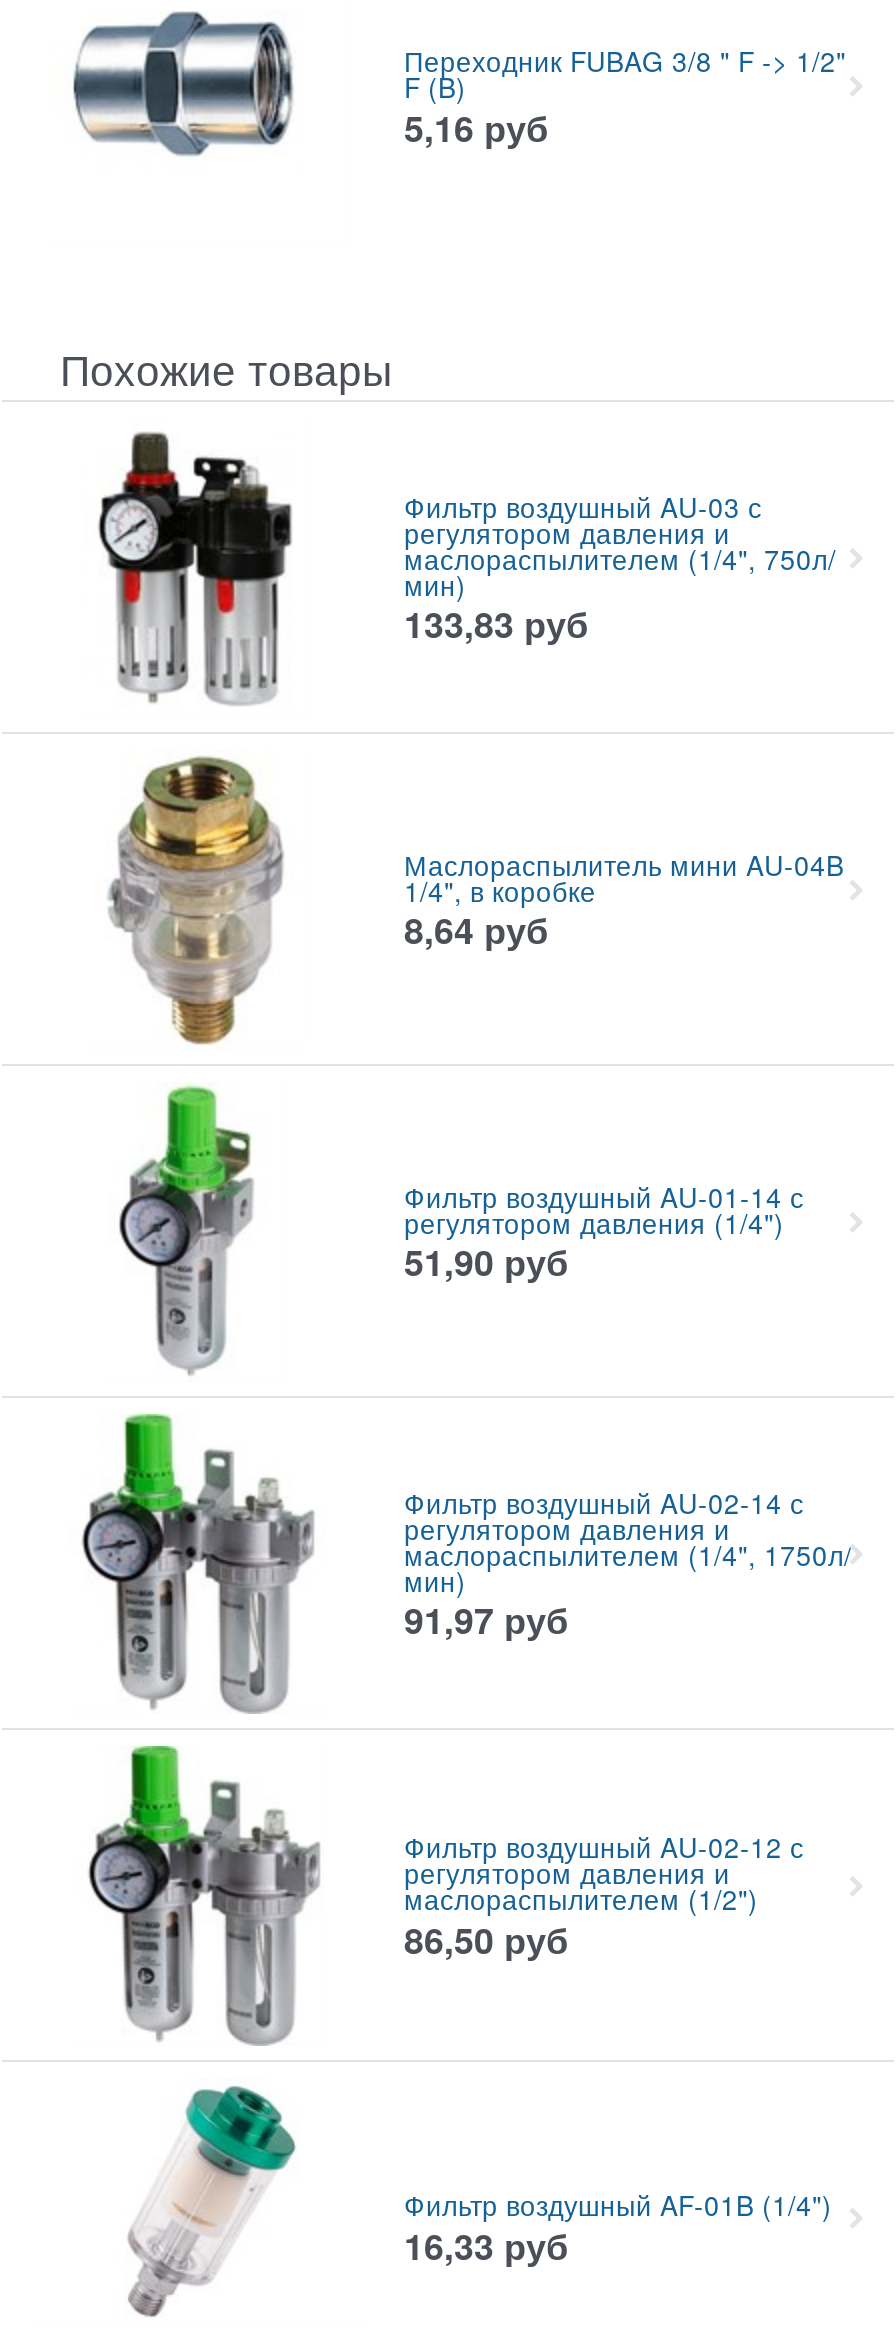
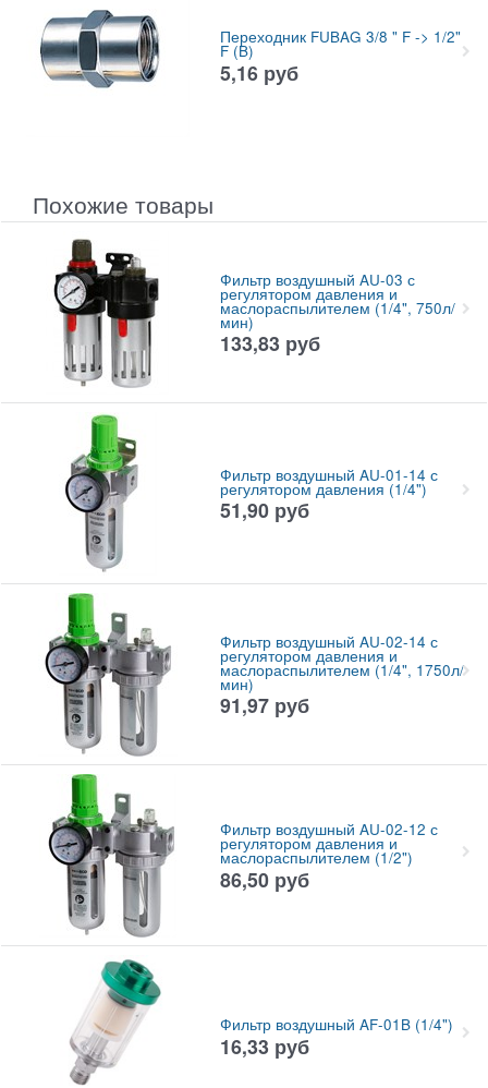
[108,756,284,1046] [image] -> none
[404,846,844,955] Маслораспылитель мини AU-04B | 1/4", в коробке | 8,64 руб -> none

